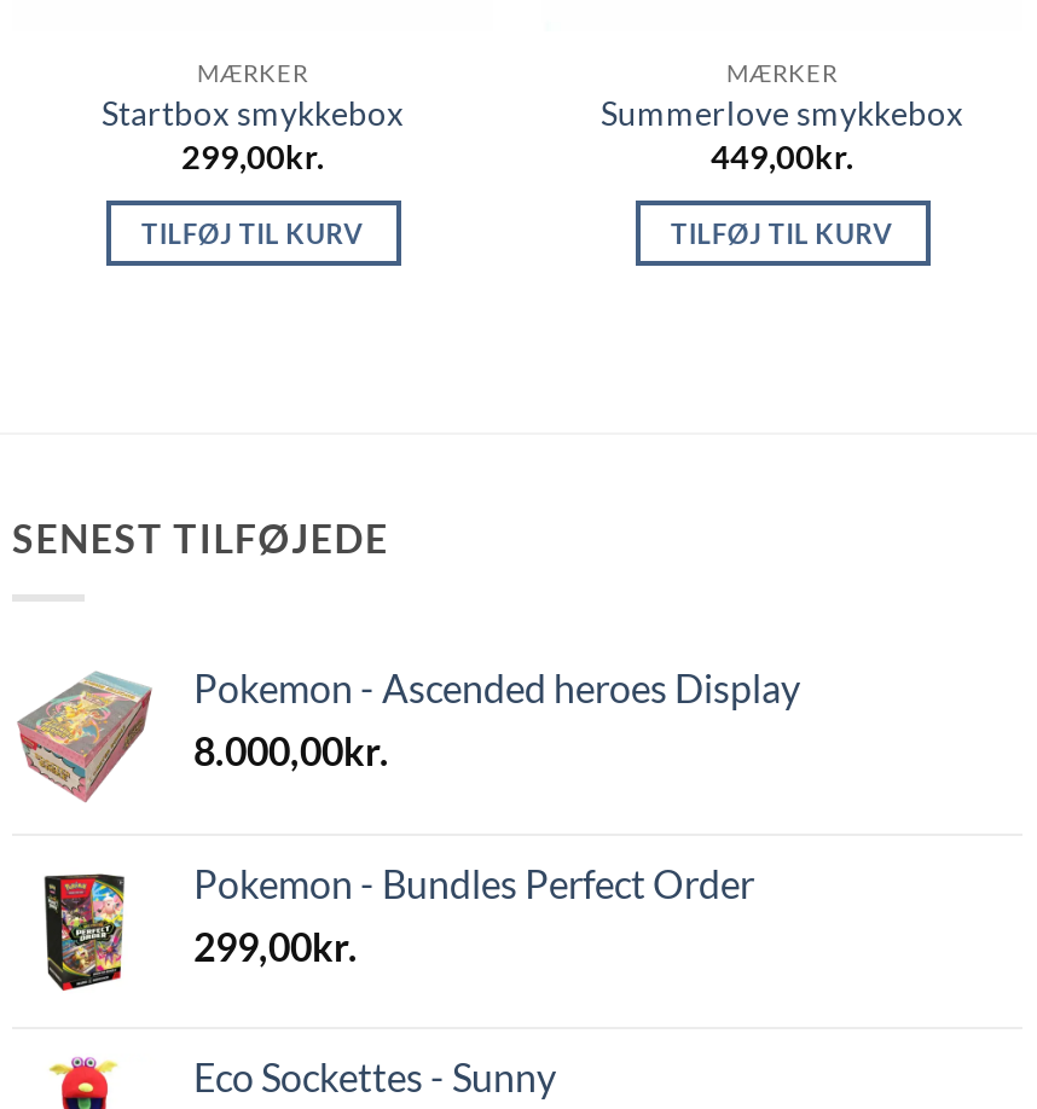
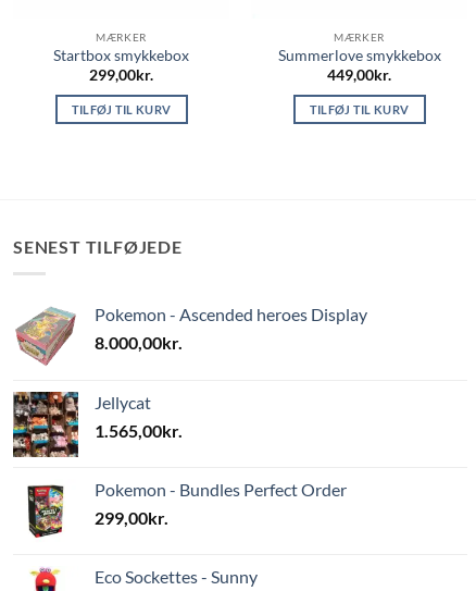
none -> [12,391,183,458] [image] | Jellycat | 1.565,00kr.

